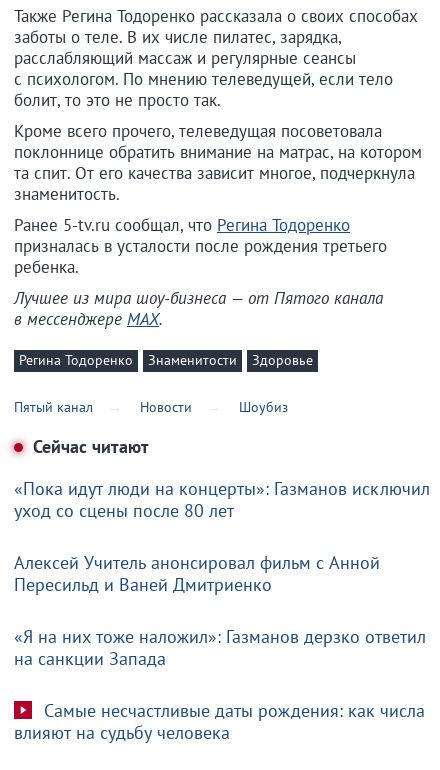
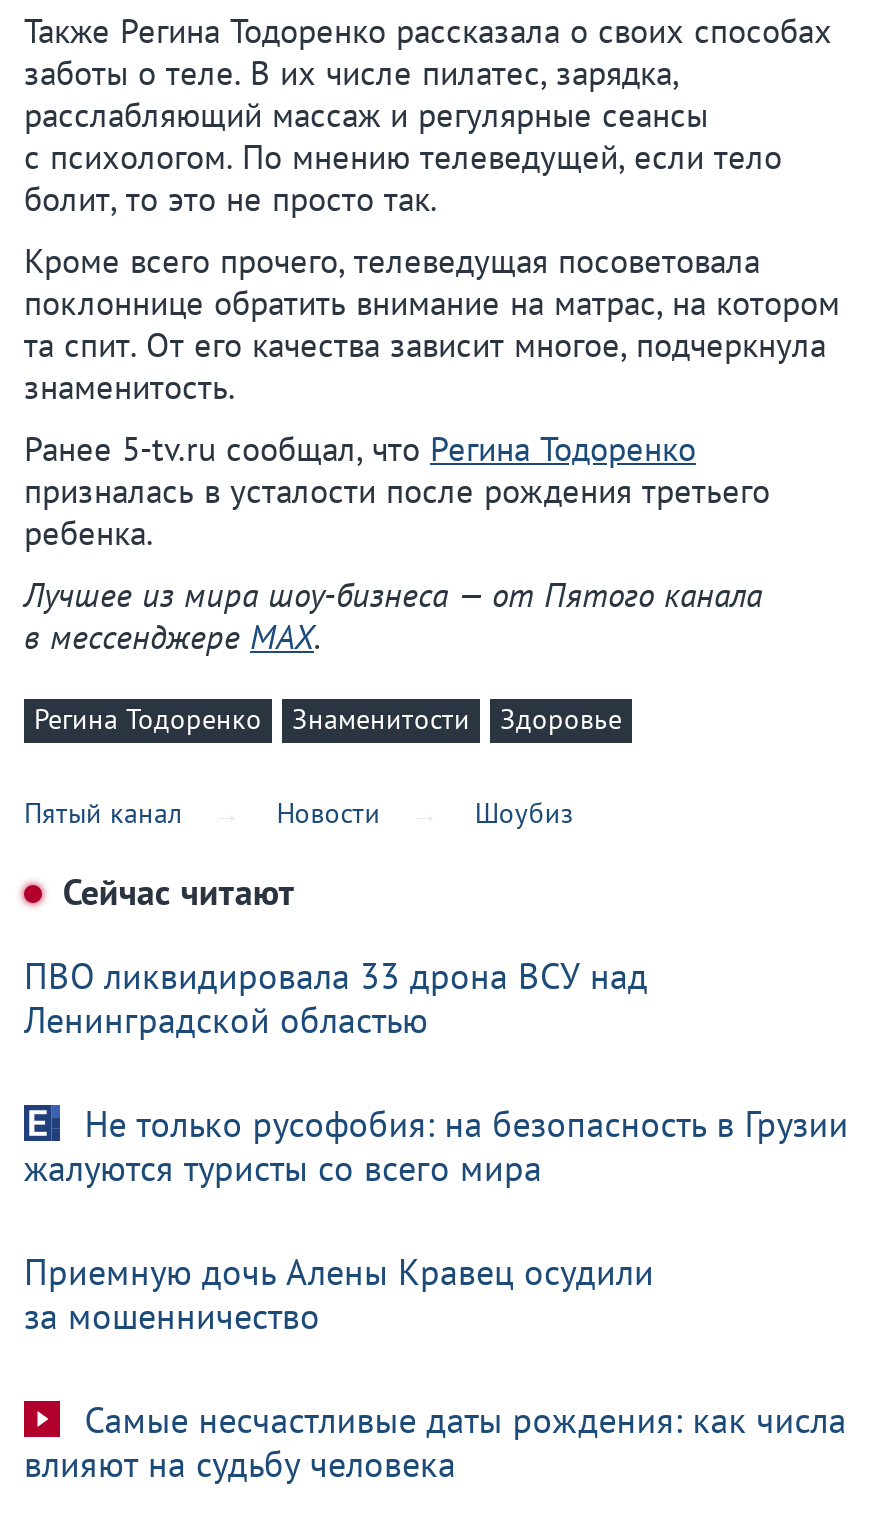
[14,477,430,522] «Пока идут люди на концерты»: Газманов исключил | уход со сцены после 80 лет -> [24,953,648,1043] ПВО ликвидировала 33 дрона ВСУ над | Ленинградской областью
[14,551,380,596] Алексей Учитель анонсировал фильм с Анной | Пересильд и Ваней Дмитриенко -> [24,1101,848,1191] Не только русофобия: на безопасность в Грузии | жалуются туристы со всего мира
[14,625,426,670] «Я на них тоже наложил»: Газманов дерзко ответил | на санкции Запада -> [24,1249,654,1339] Приемную дочь Алены Кравец осудили | за мошенничество

